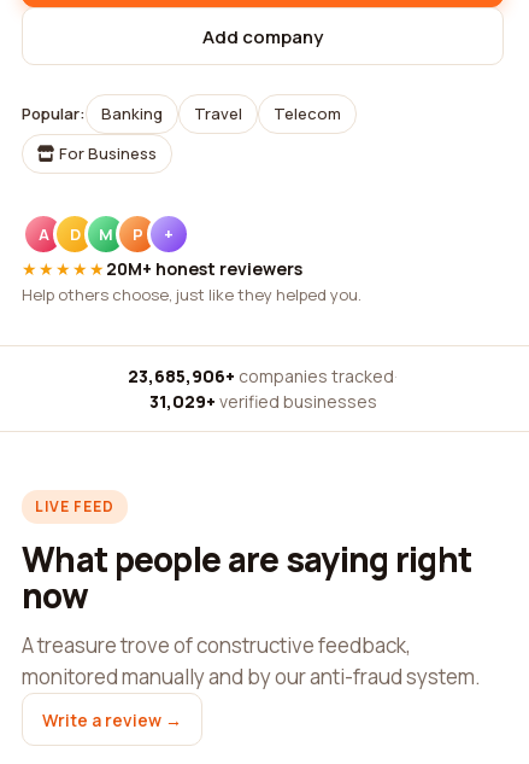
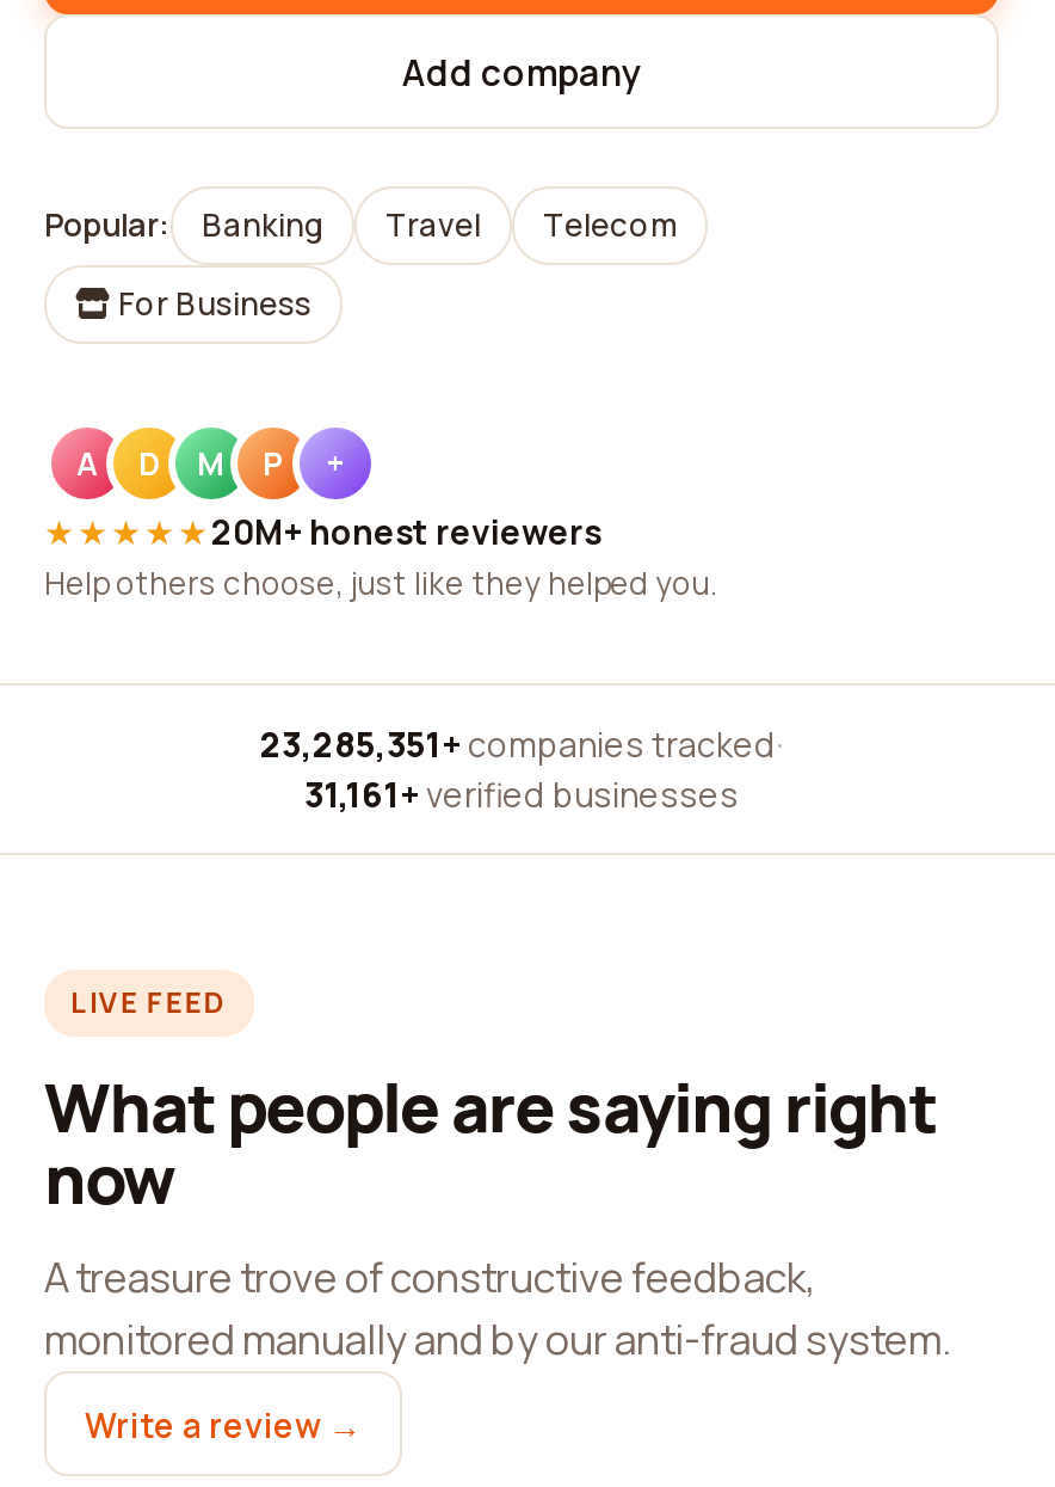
[128,364,398,387] 23,685,906+ companies tracked · -> [260,721,783,767] 23,285,351+ companies tracked ·
[149,390,377,413] 31,029+ verified businesses -> [304,772,739,817] 31,161+ verified businesses

